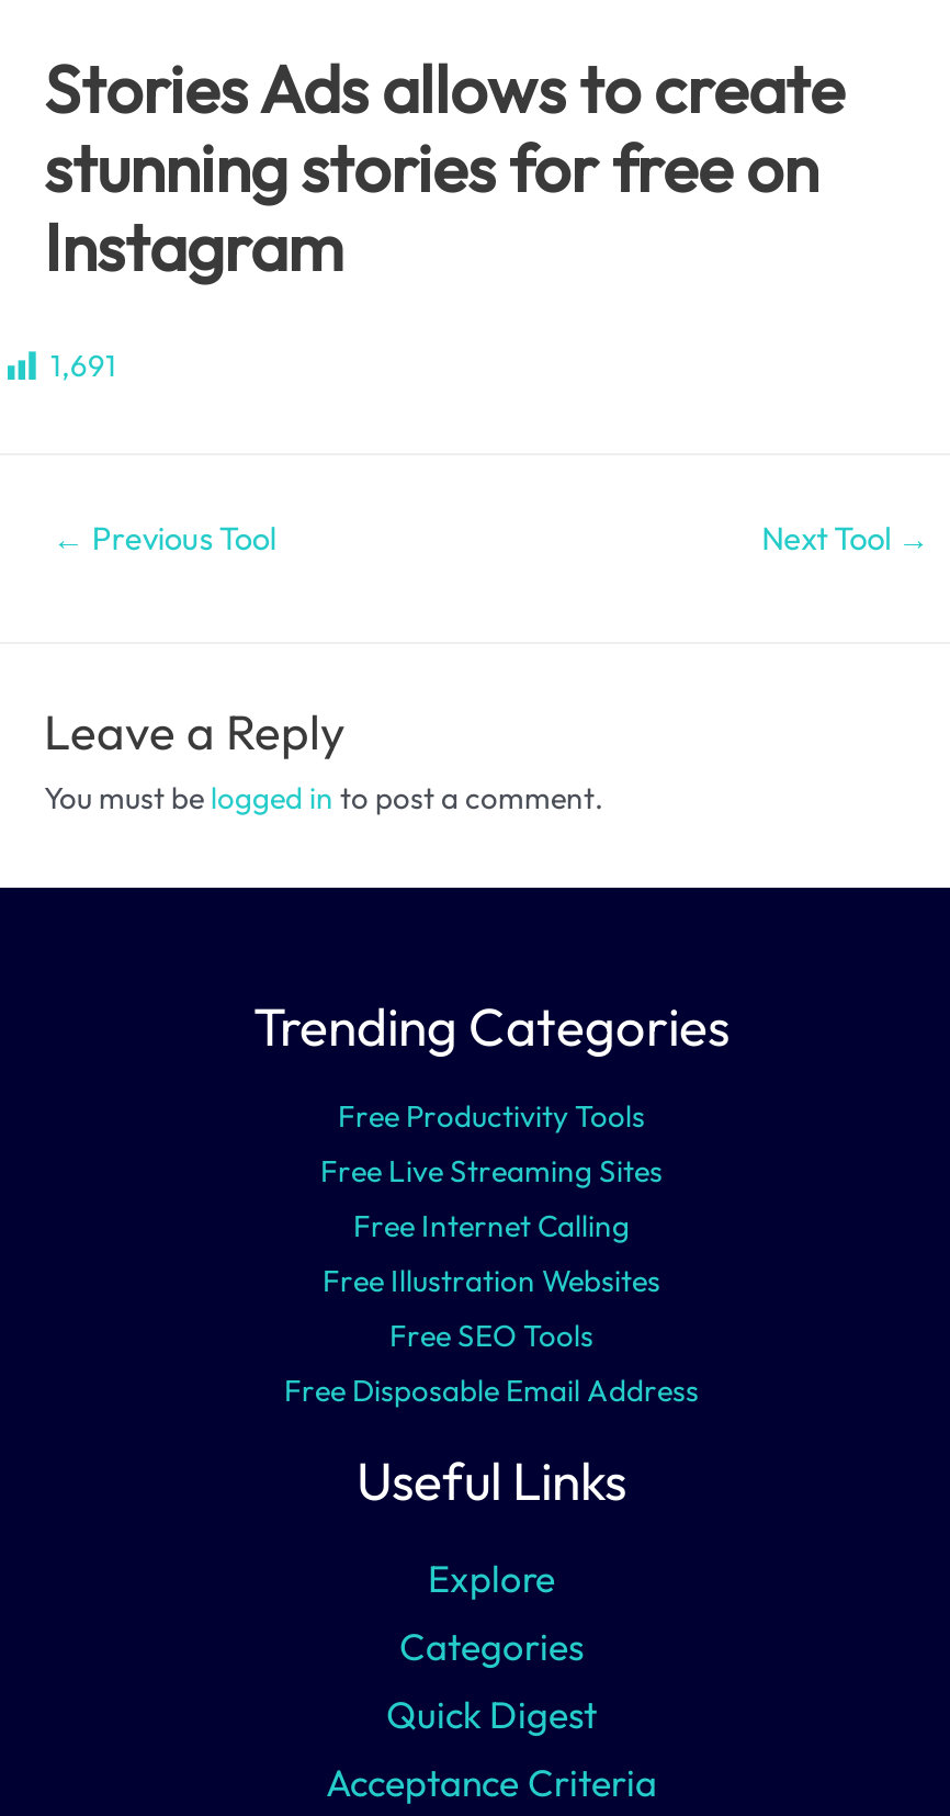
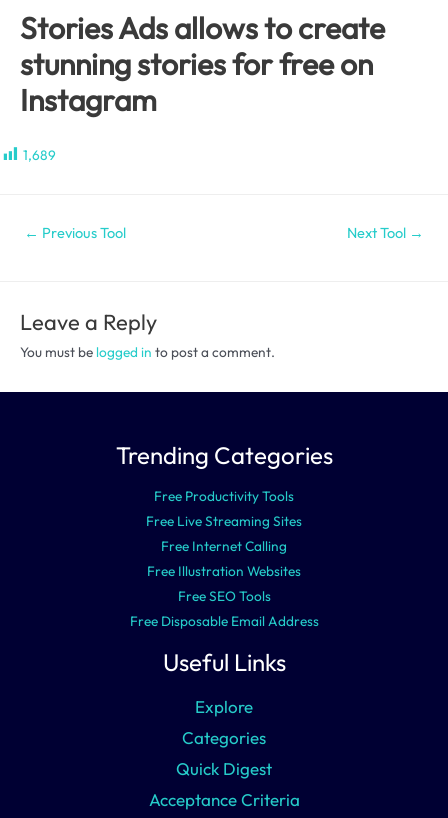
[50,346,116,386] 1,691 -> [23,146,56,164] 1,689

